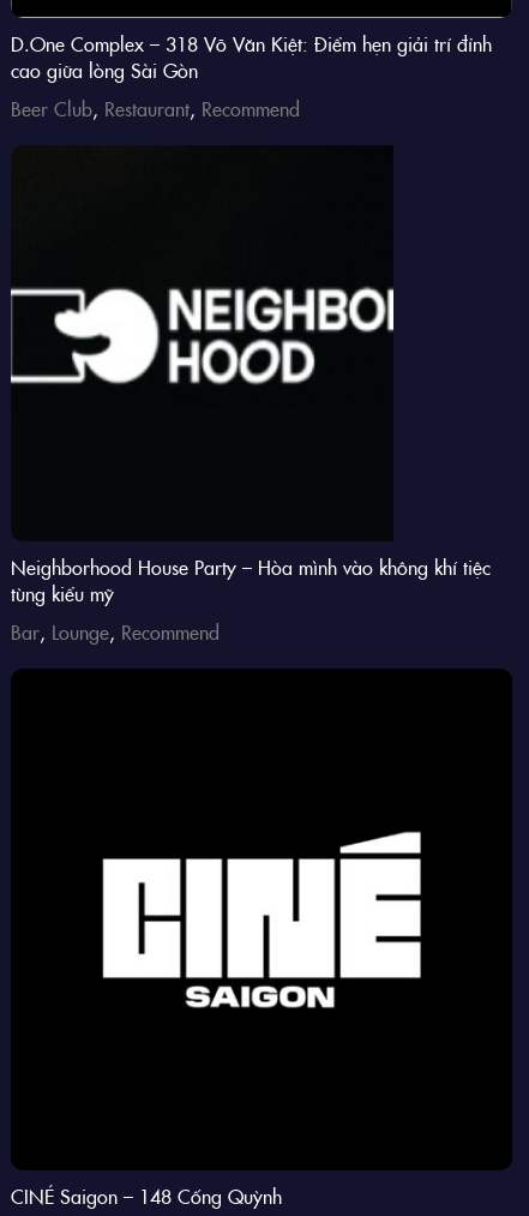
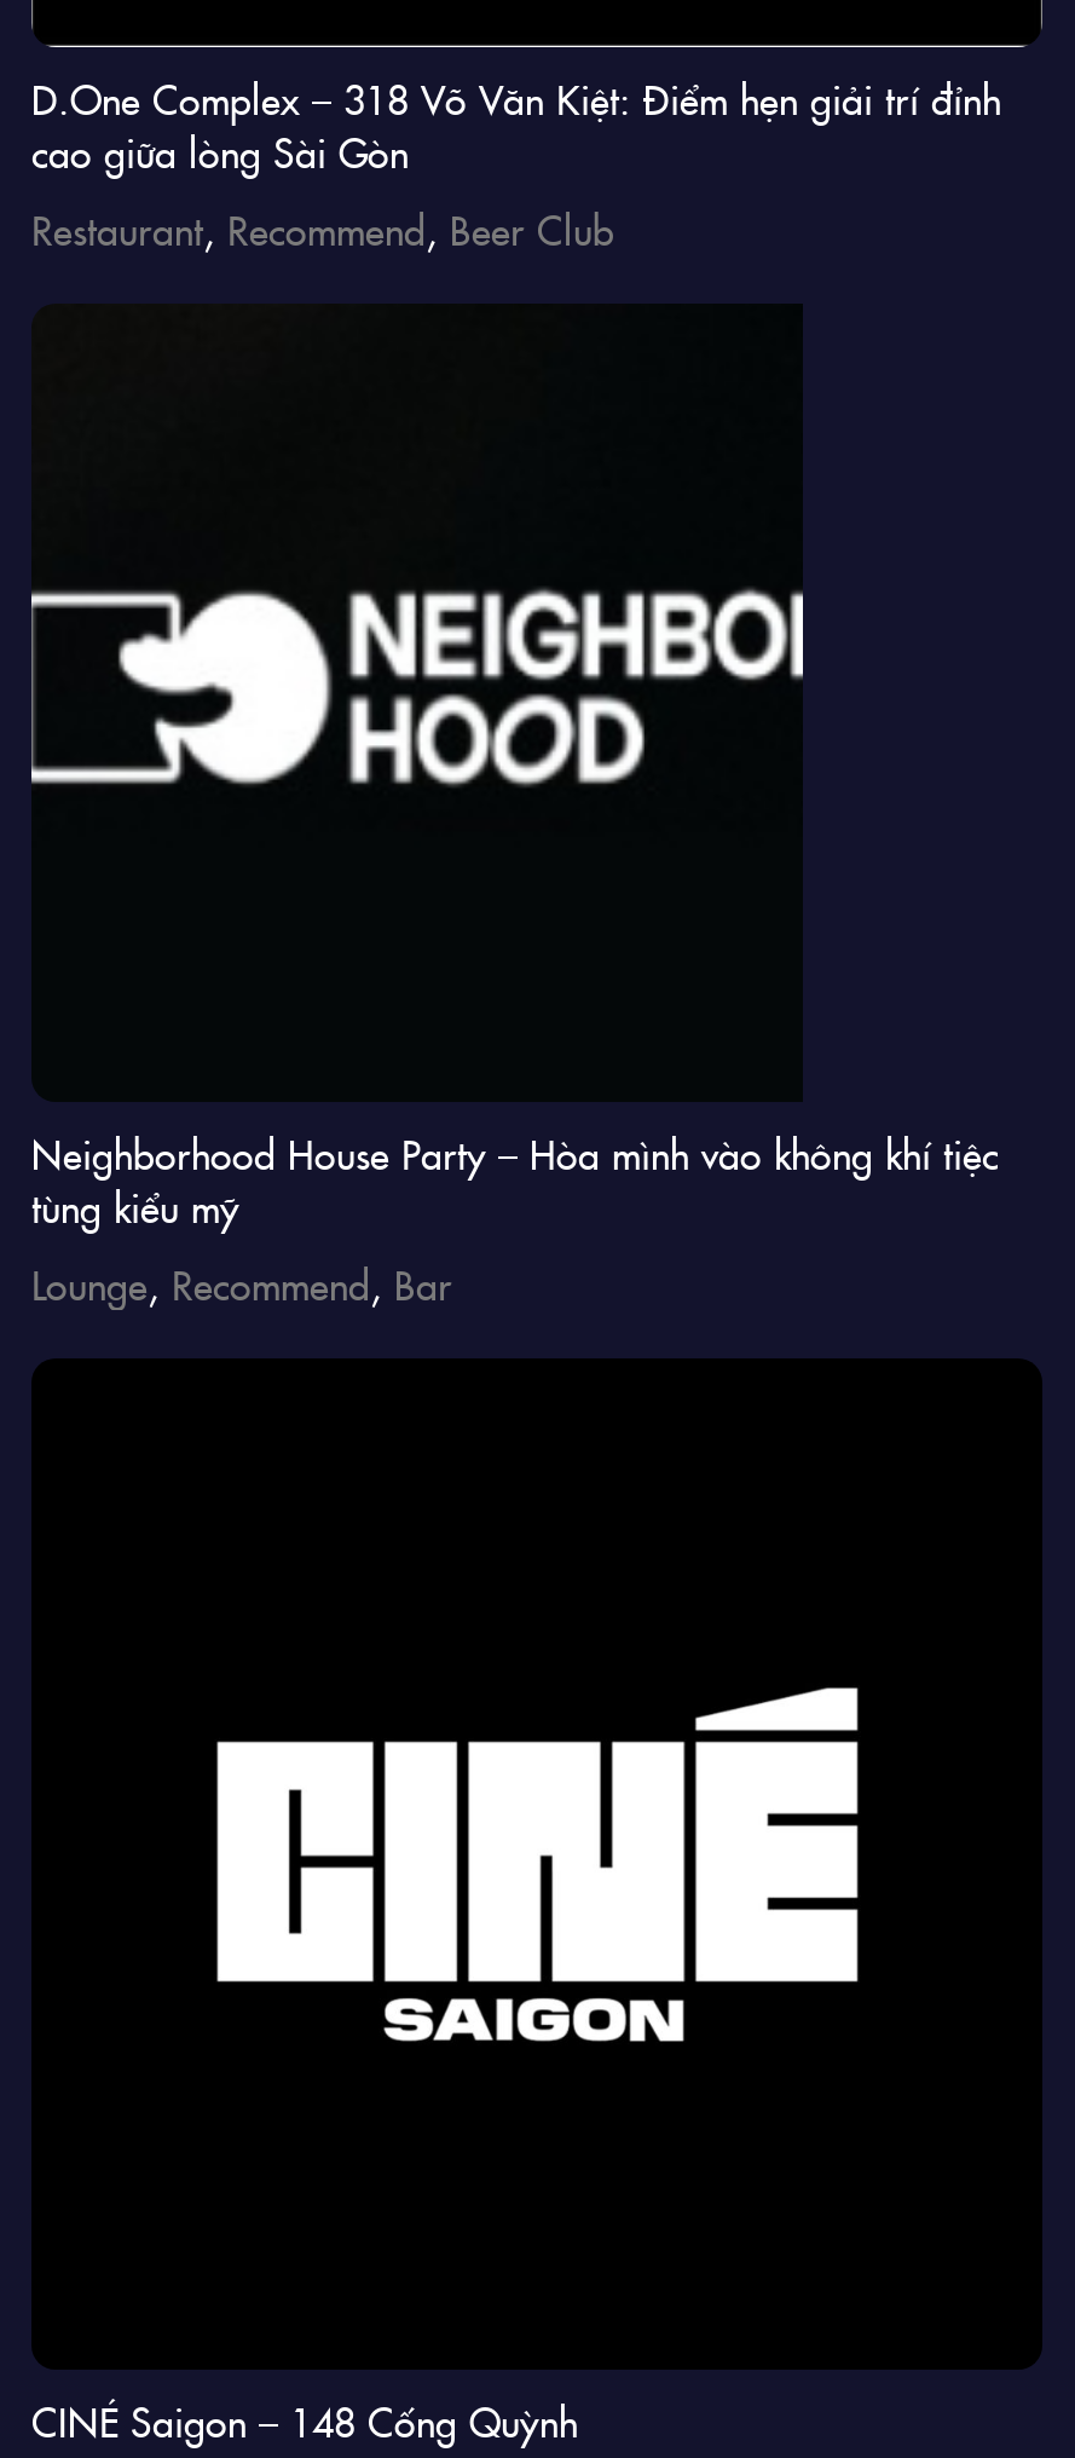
[11,95,300,121] Beer Club, Restaurant, Recommend -> [31,202,614,255] Restaurant, Recommend, Beer Club
[11,618,220,645] Bar, Lounge, Recommend -> [31,1257,452,1310] Lounge, Recommend, Bar

